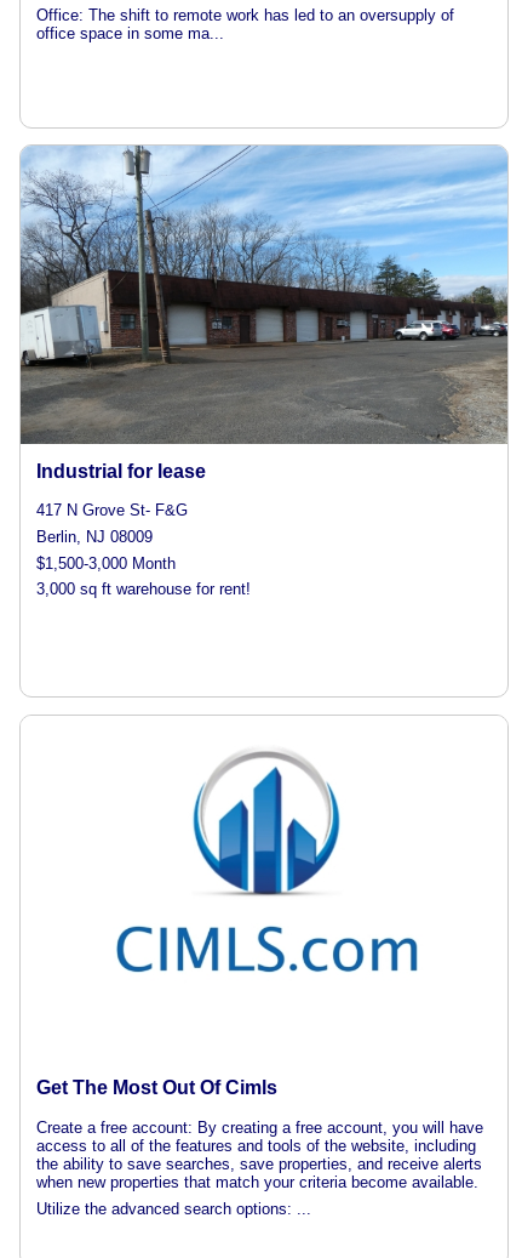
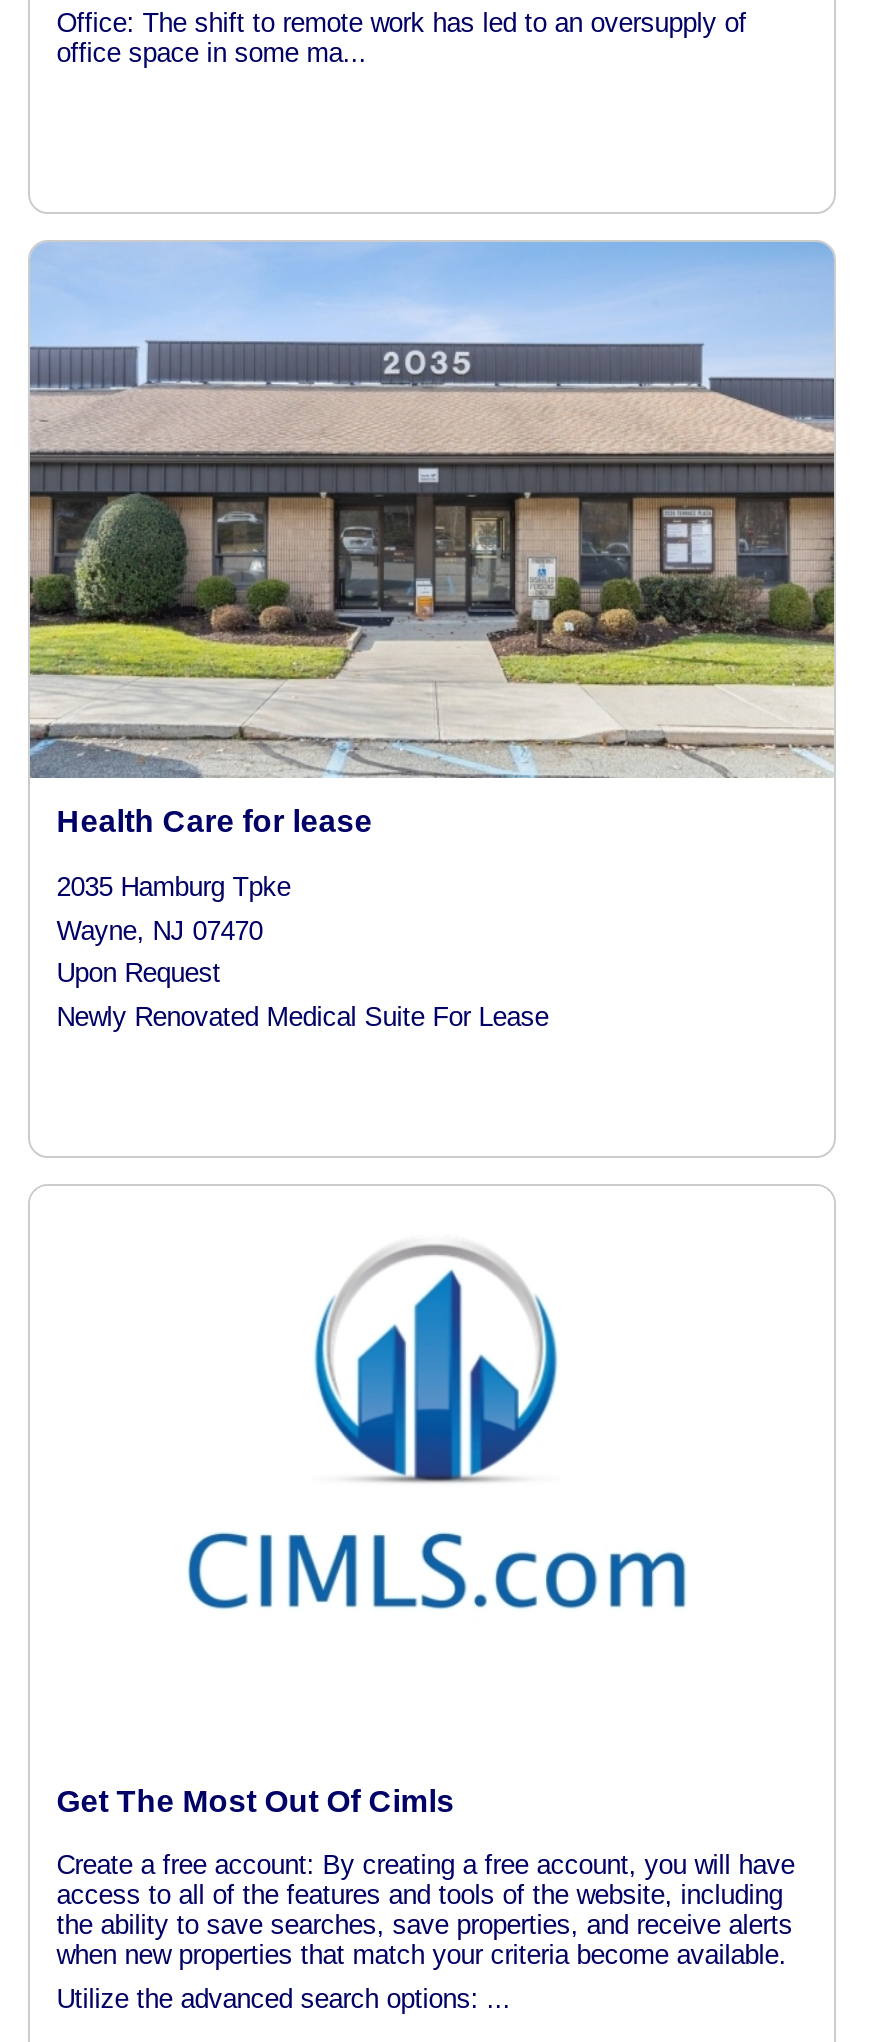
[19,144,509,481] [image] | Industrial for lease -> [28,239,836,839] [image] | Health Care for lease
[37,501,251,598] 417 N Grove St- F&G | Berlin, NJ 08009 | $1,500-3,000 Month | 3,000 sq ft warehouse for rent! -> [57,872,549,1032] 2035 Hamburg Tpke | Wayne, NJ 07470 | Upon Request | Newly Renovated Medical Suite For Lease

